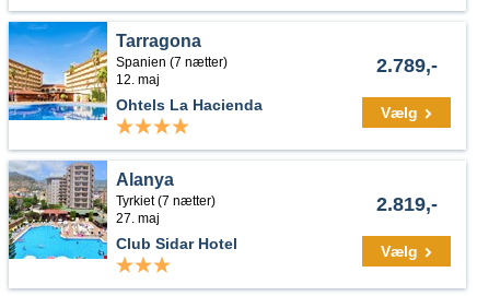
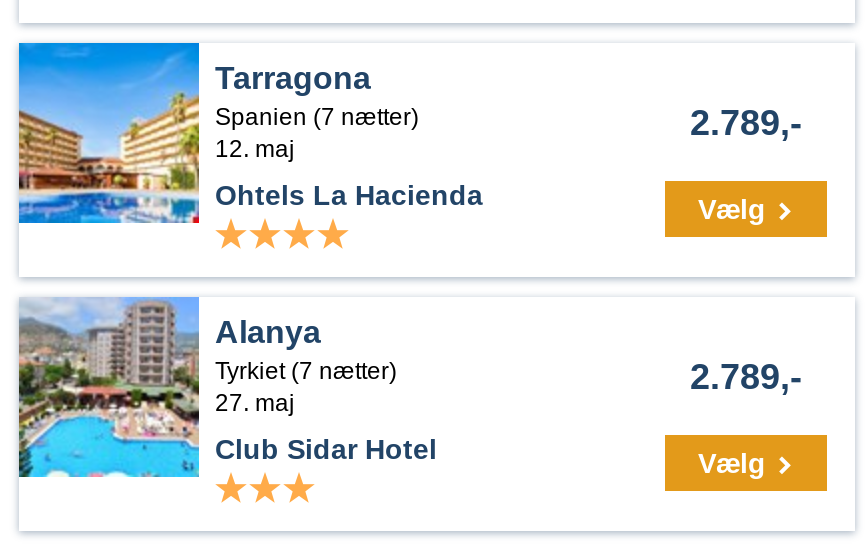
[376,193,437,215] 2.819,- -> [690,357,802,397] 2.789,-

